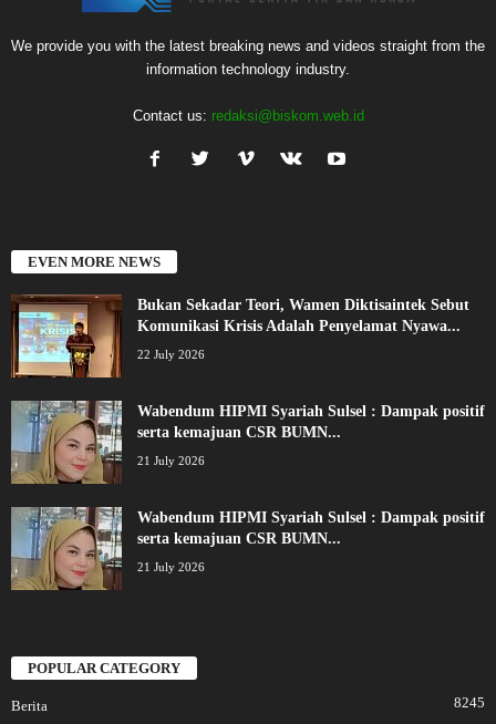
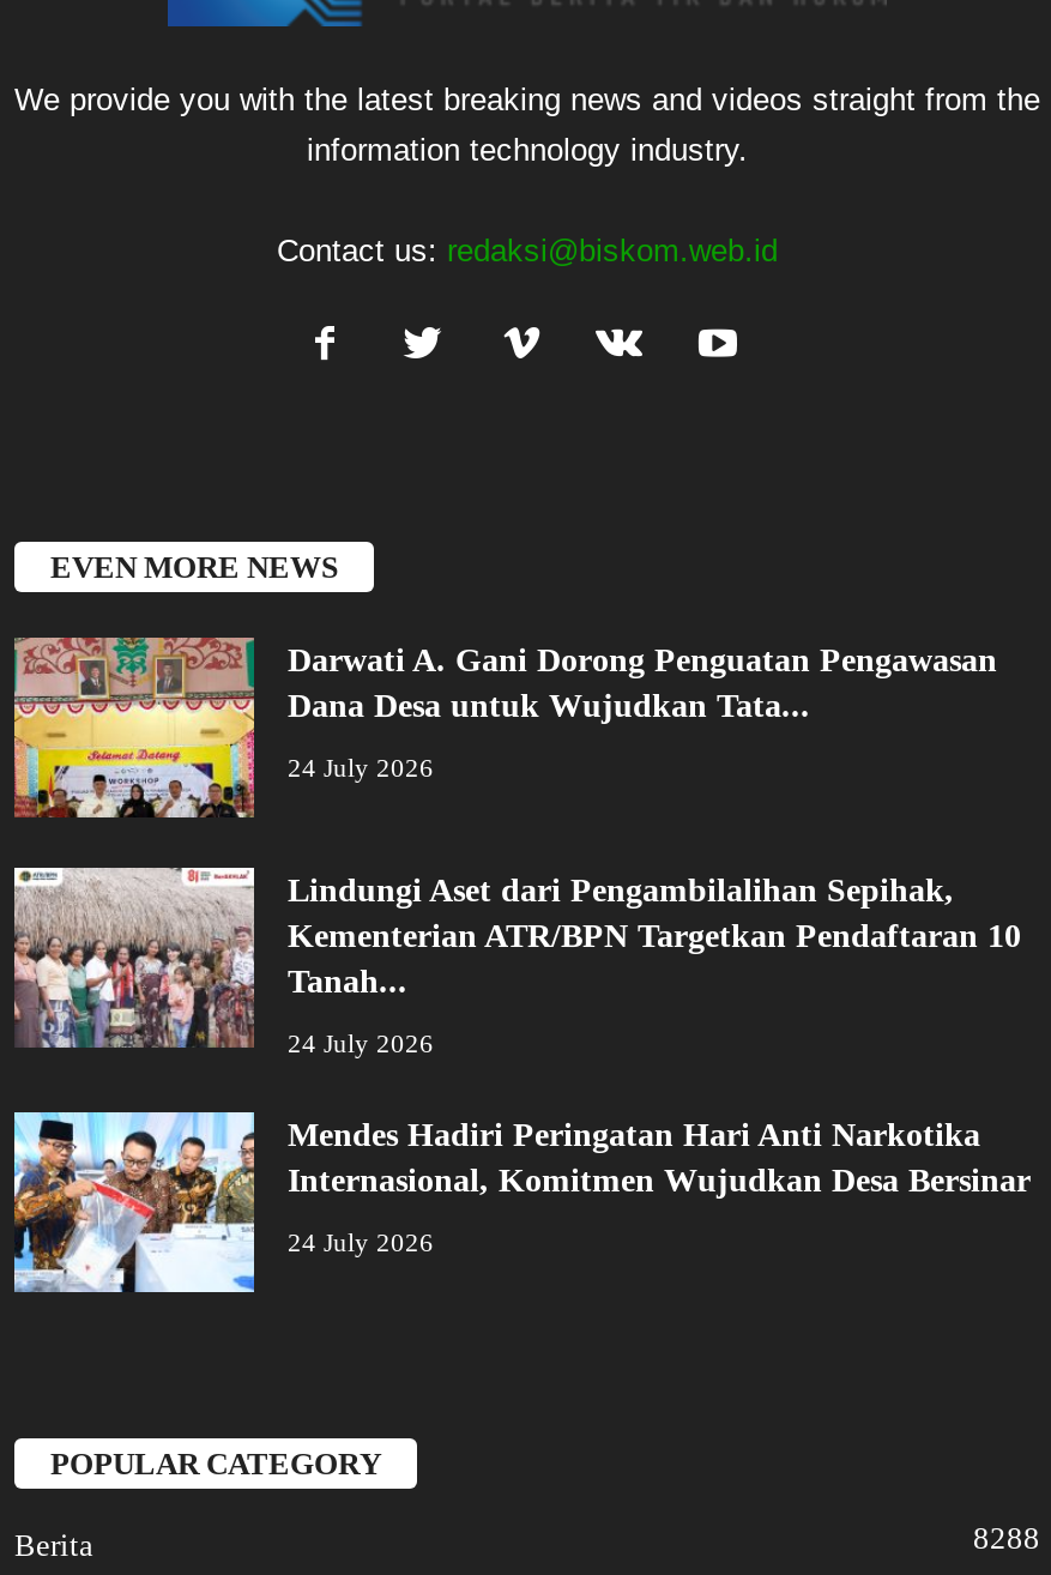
[11,294,469,379] [image] | Bukan Sekadar Teori, Wamen Diktisaintek Sebut | Komunikasi Krisis Adalah Penyelamat Nyawa... -> [12,635,997,820] [image] | Darwati A. Gani Dorong Penguatan Pengawasan | Dana Desa untuk Wujudkan Tata...
[137,348,205,361] 22 July 2026 -> [288,753,434,782] 24 July 2026
[11,400,485,485] [image] | Wabendum HIPMI Syariah Sulsel : Dampak positif | serta kemajuan CSR BUMN... -> [14,865,1021,1050] [image] | Lindungi Aset dari Pengambilalihan Sepihak, | Kementerian ATR/BPN Targetkan Pendaftaran 10 | Tanah...
[137,454,205,467] 21 July 2026 -> [288,1028,434,1057] 24 July 2026
[10,506,485,591] [image] | Wabendum HIPMI Syariah Sulsel : Dampak positif | serta kemajuan CSR BUMN... -> [12,1110,1031,1295] [image] | Mendes Hadiri Peringatan Hari Anti Narkotika | Internasional, Komitmen Wujudkan Desa Bersinar
[137,560,205,573] 21 July 2026 -> [288,1227,434,1256] 24 July 2026
[454,695,485,711] 8245 -> [973,1518,1040,1554] 8288

